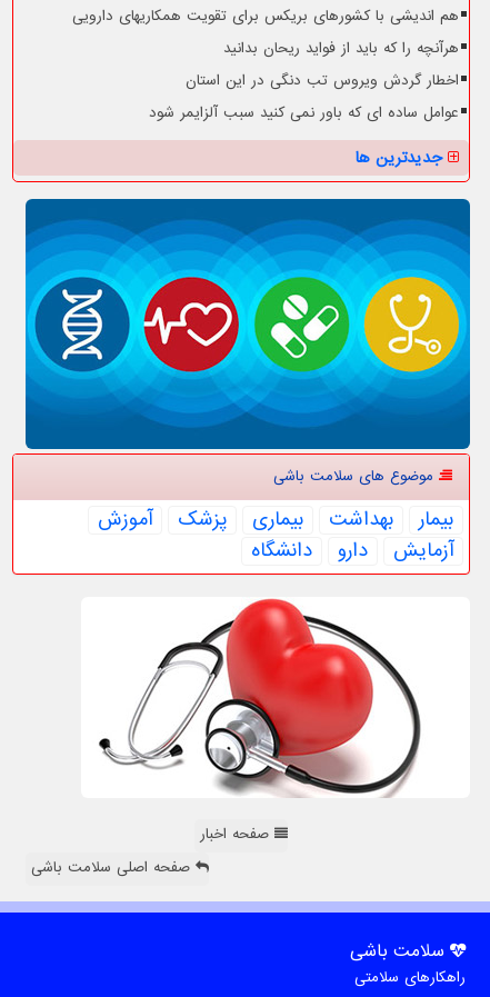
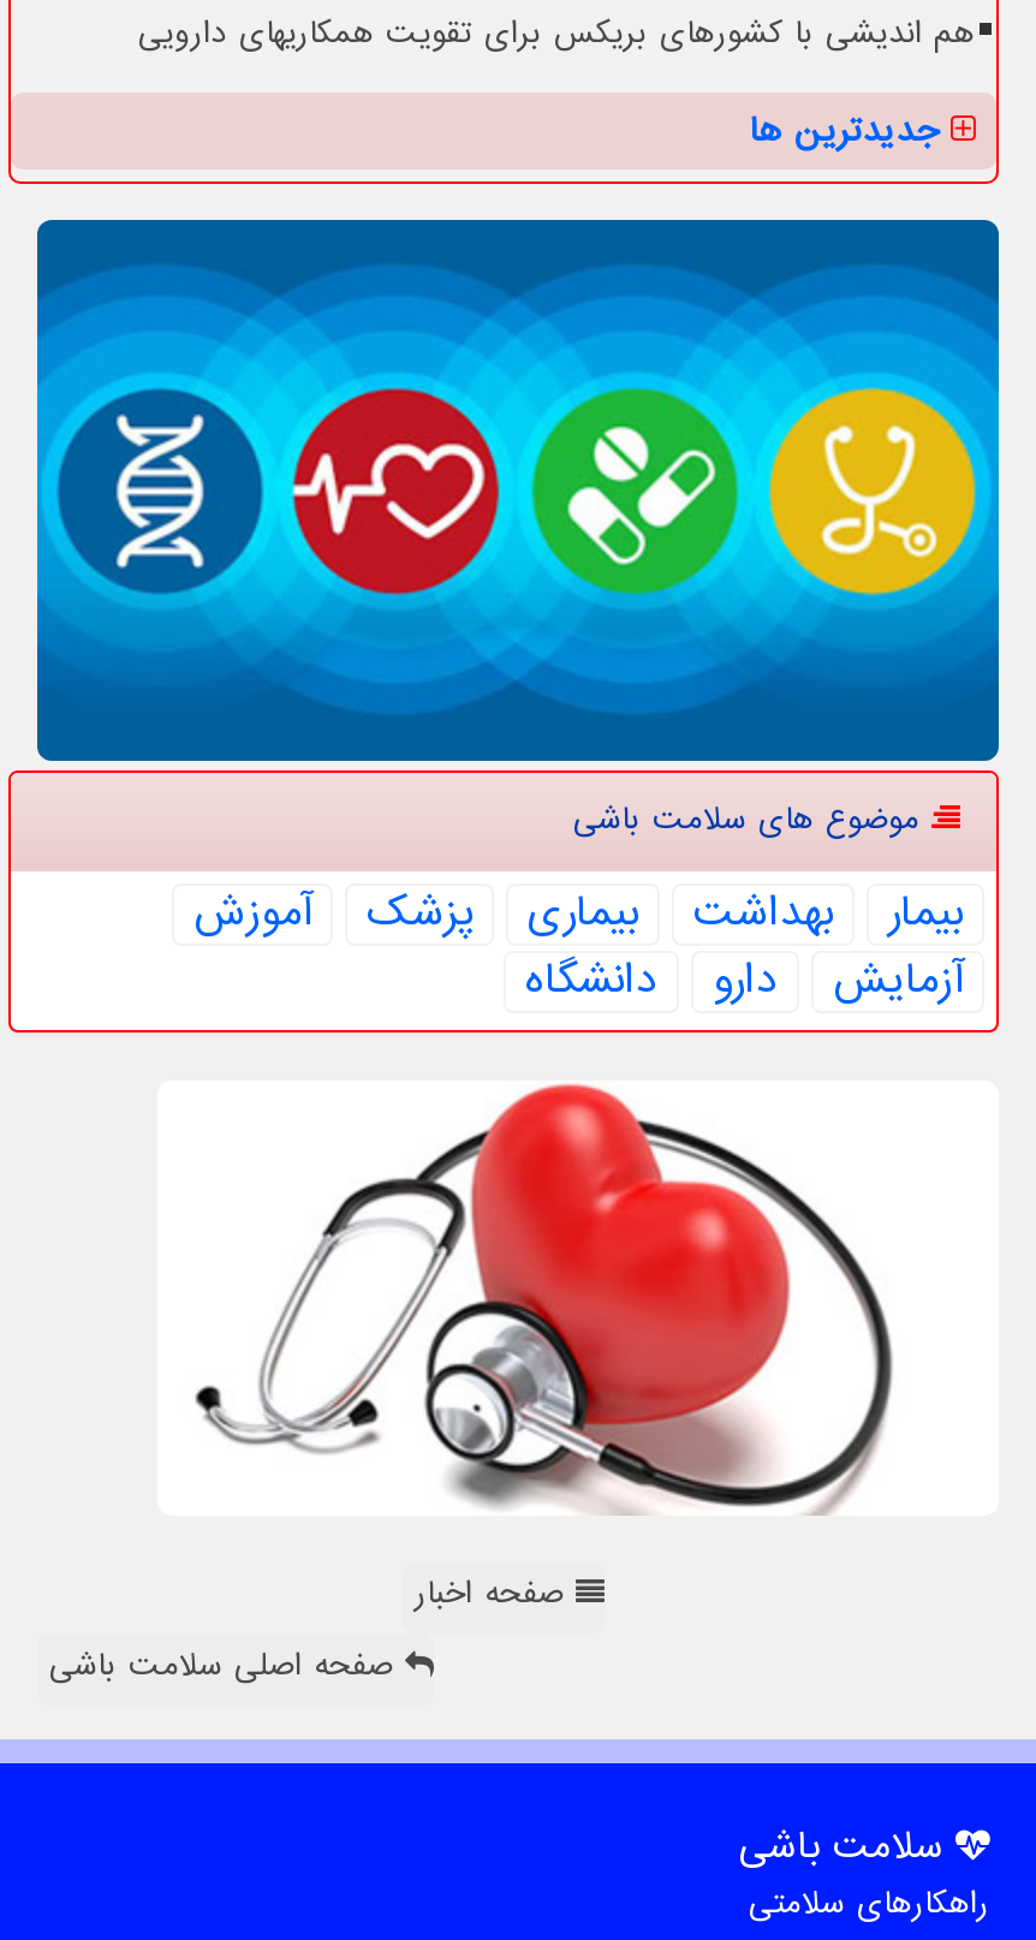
[149,38,459,124] هرآنچه را که باید از فواید ریحان بدانید | اخطار گردش ویروس تب دنگی در این استان | عوامل ساده ای که باور نمی کنید سبب آلزایمر شود -> none

